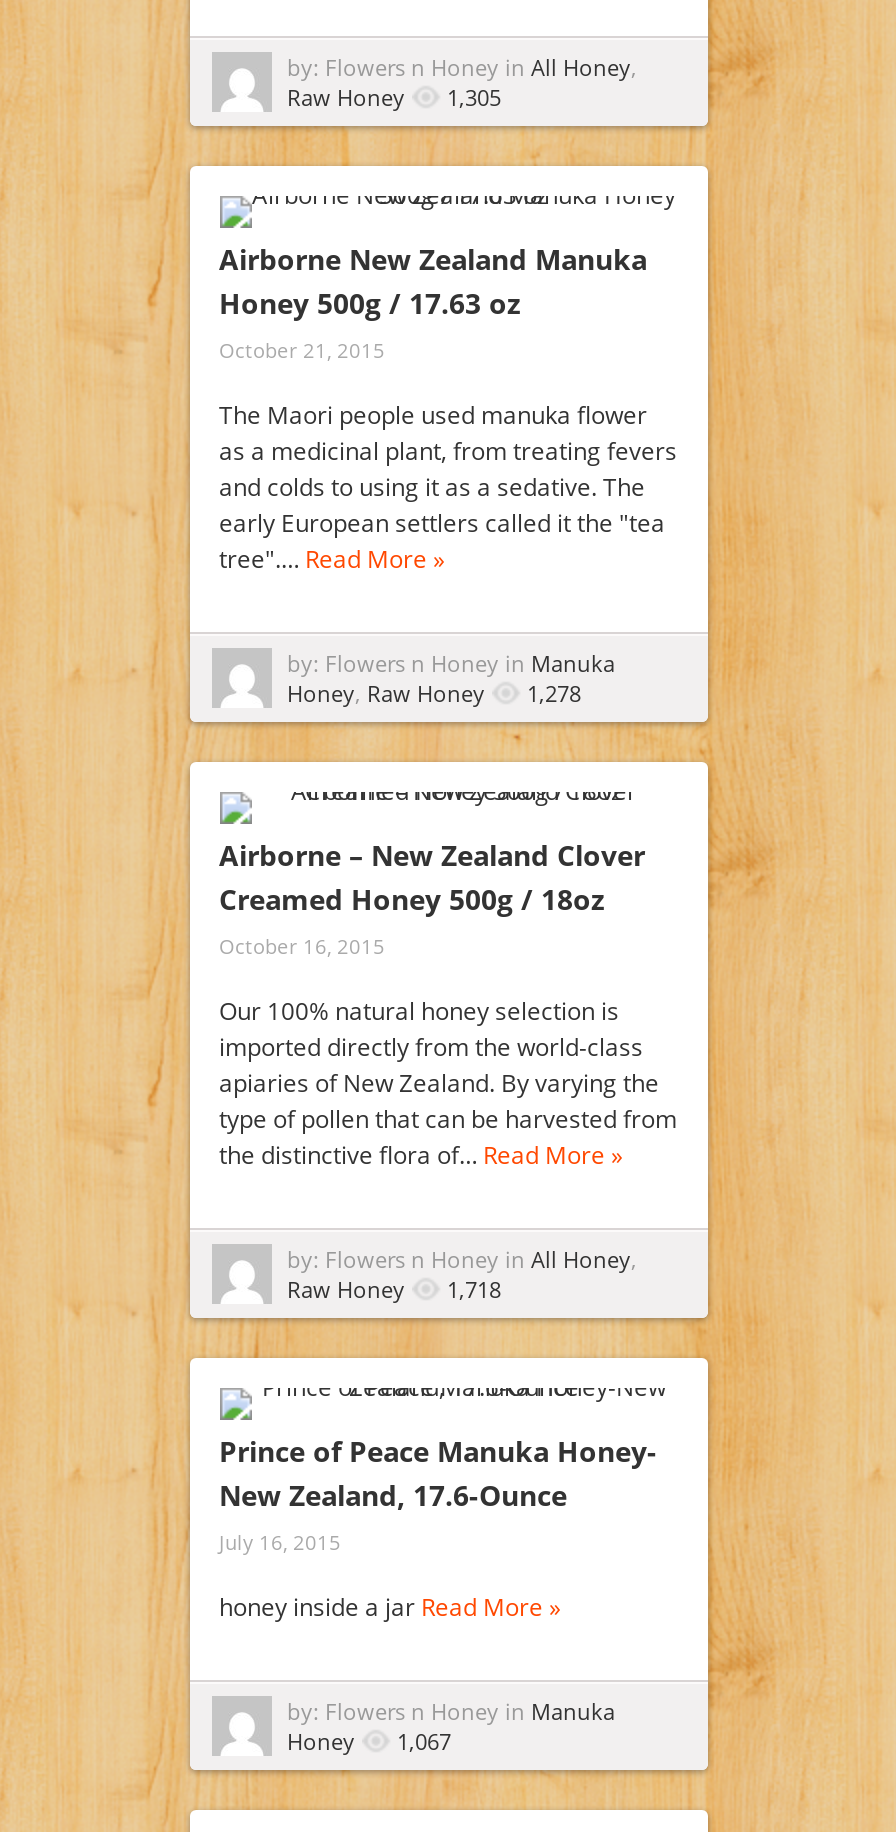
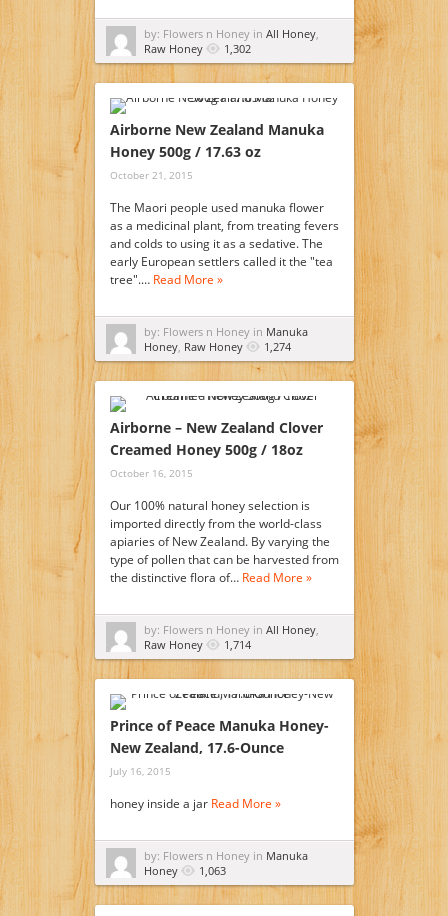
[287,82,501,112] Raw Honey 1,305 -> [143,41,250,56] Raw Honey 1,302
[287,678,581,708] Honey, Raw Honey 1,278 -> [143,339,290,354] Honey, Raw Honey 1,274
[287,1274,501,1304] Raw Honey 1,718 -> [143,637,250,652] Raw Honey 1,714
[287,1726,451,1756] Honey 1,067 -> [143,863,225,878] Honey 1,063

